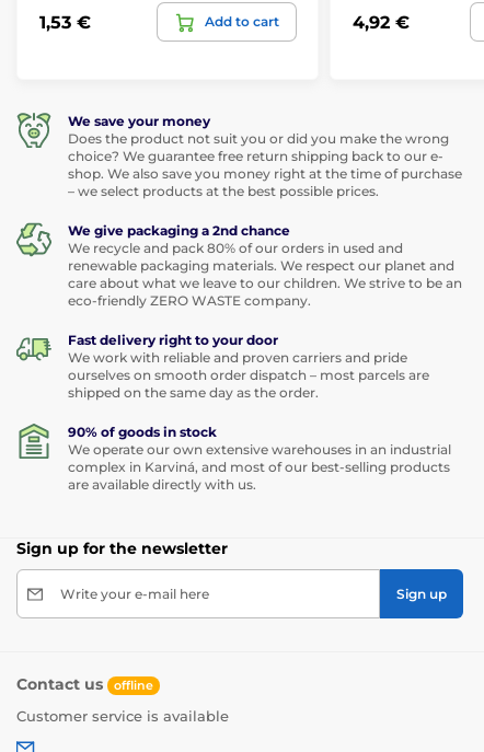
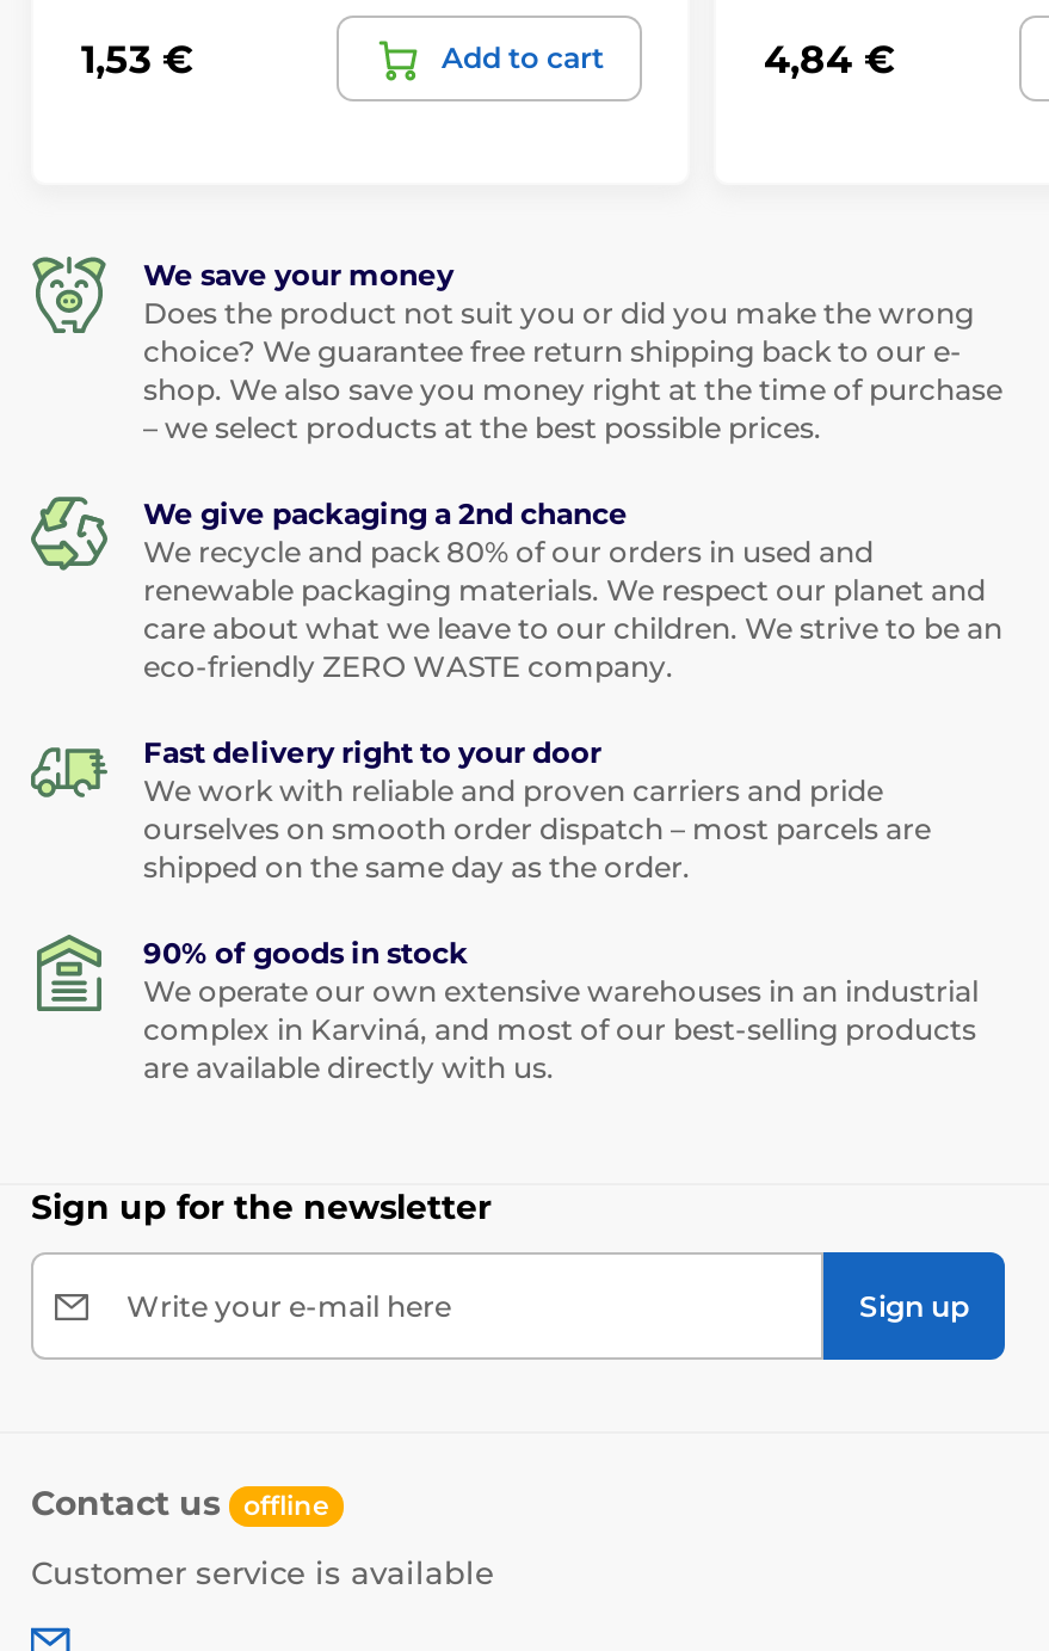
[353,12,410,33] 4,92 € -> [764,37,895,82] 4,84 €

